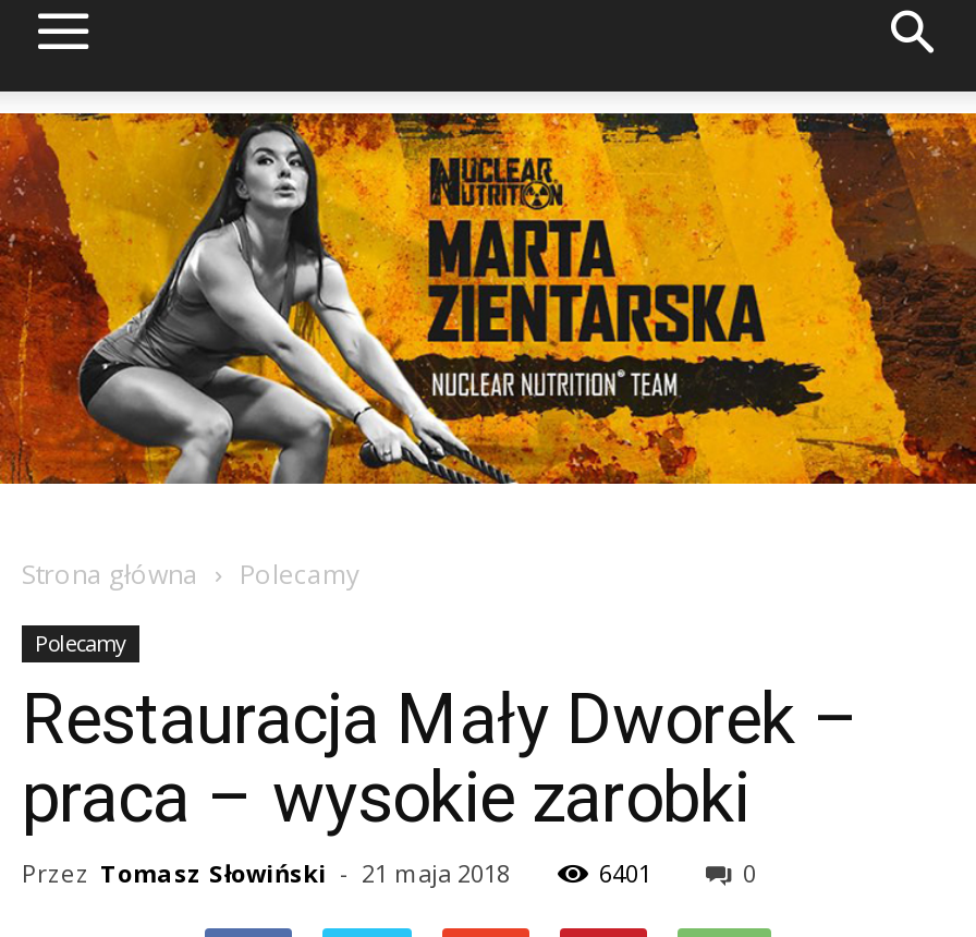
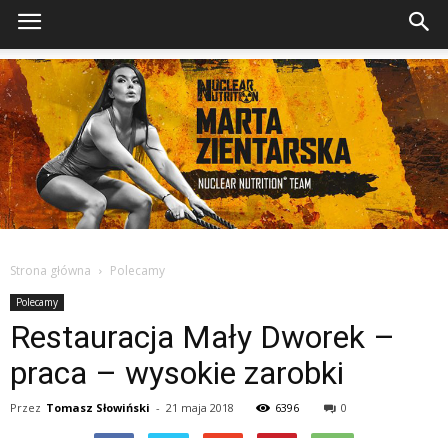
[599,856,651,889] 6401 -> [275,400,299,415] 6396

